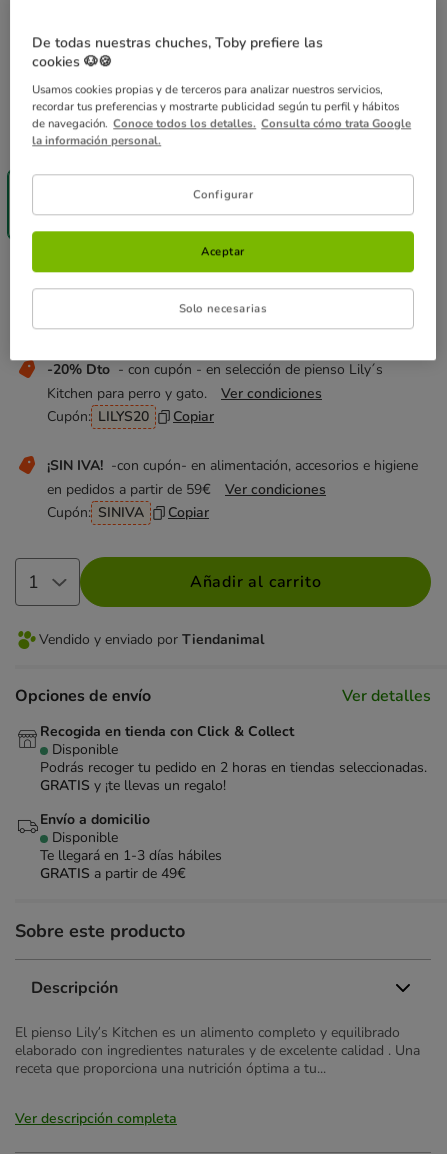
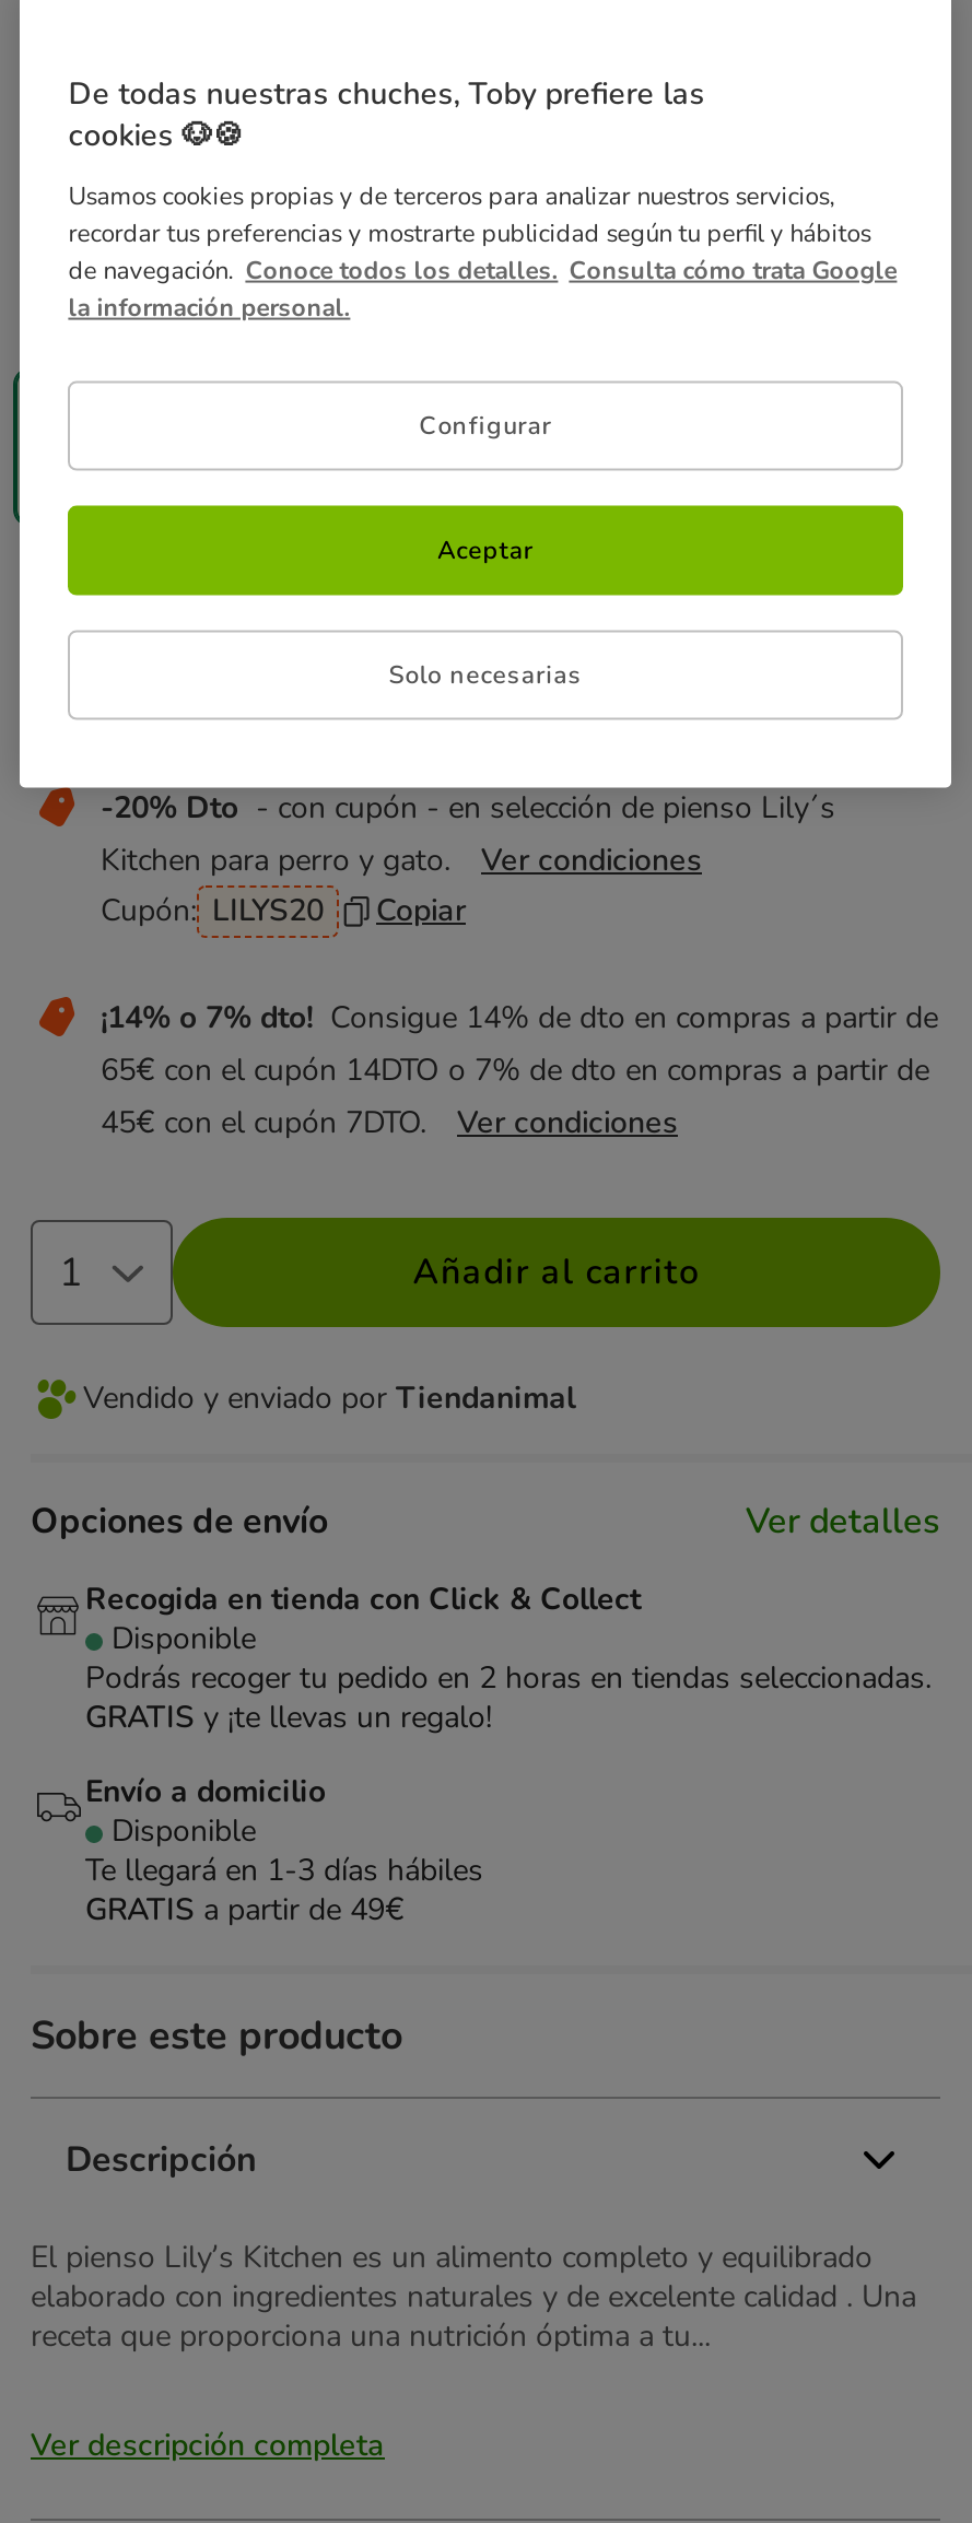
[47,456,418,522] ¡SIN IVA! -con cupón- en alimentación, accesorios e higiene | en pedidos a partir de 59€ Ver condiciones | Cupón: SINIVA | Copiar -> [101,997,938,1143] ¡14% o 7% dto! Consigue 14% de dto en compras a partir de | 65€ con el cupón 14DTO o 7% de dto en compras a partir de | 45€ con el cupón 7DTO. Ver condiciones

